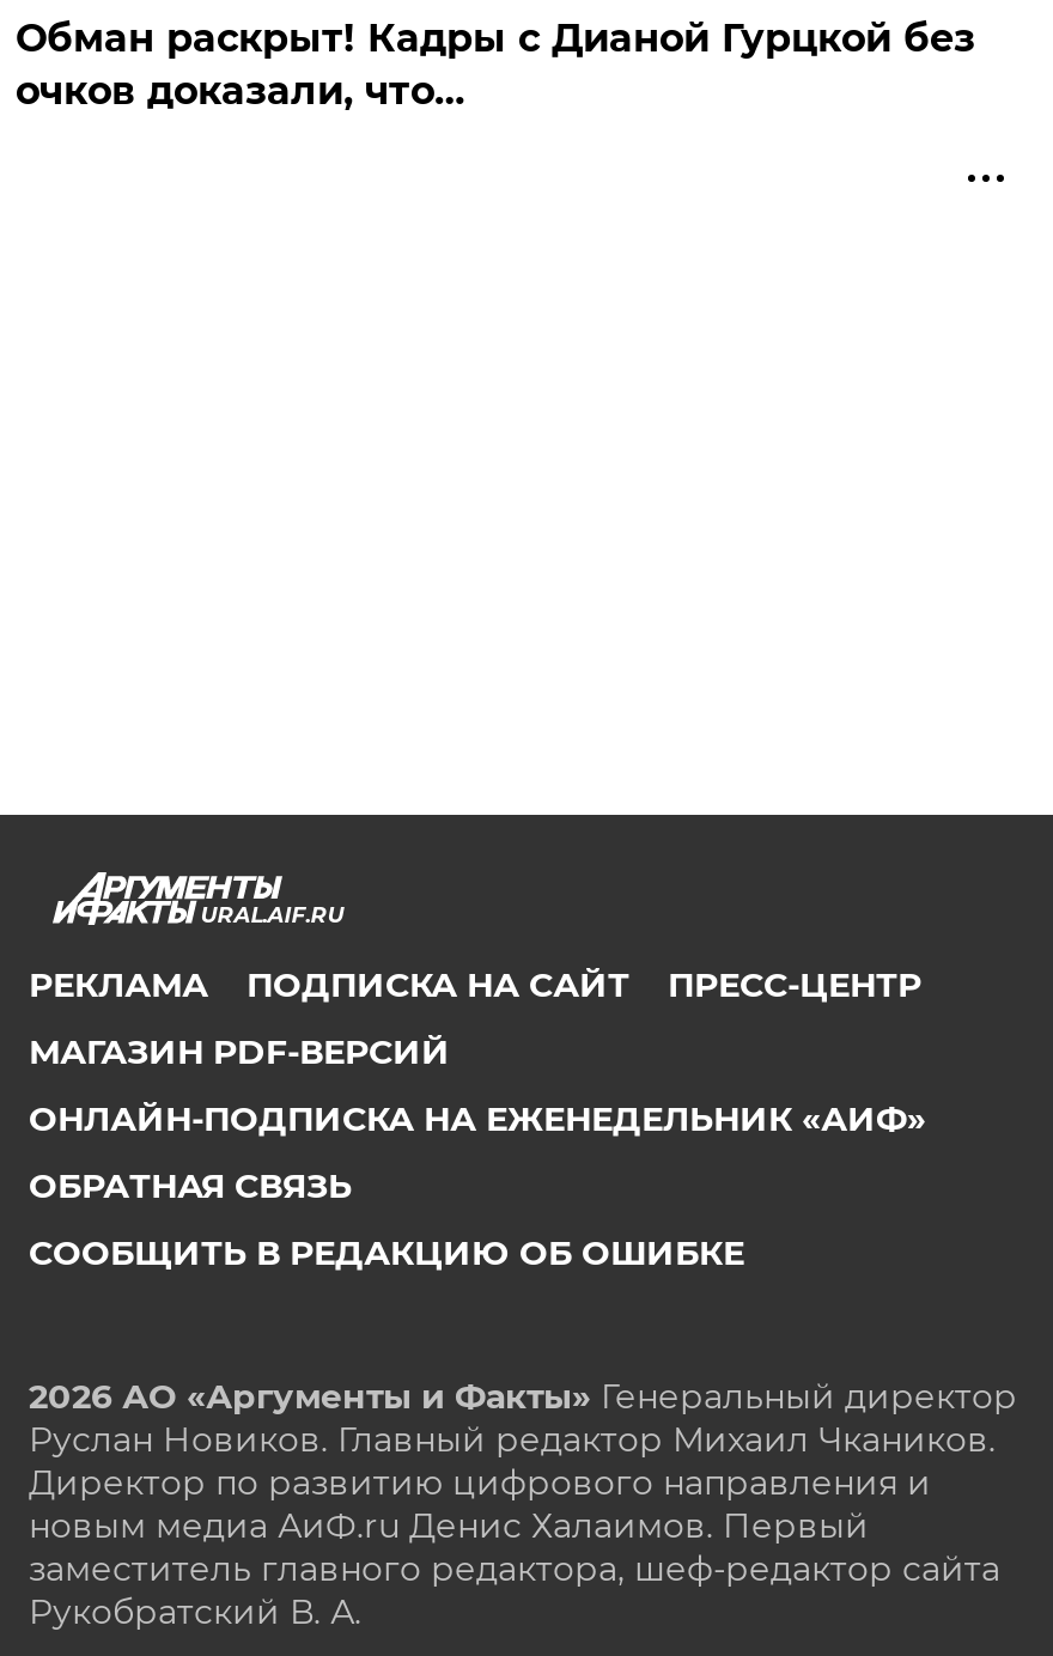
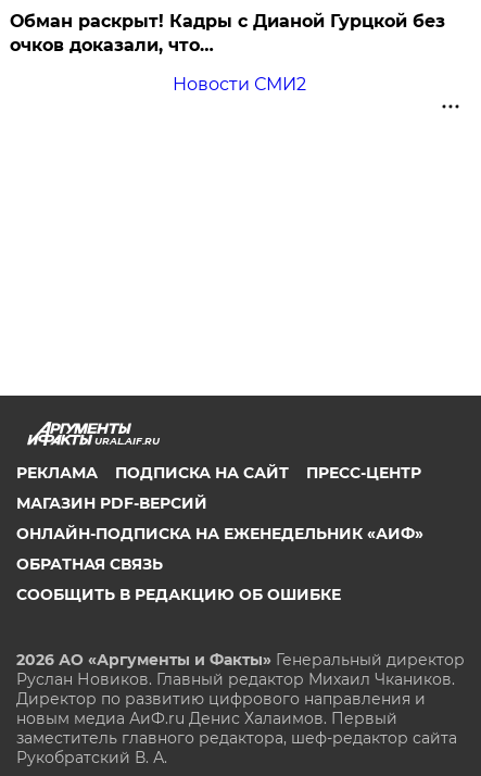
none -> [172,74,306,94] Новости СМИ2

